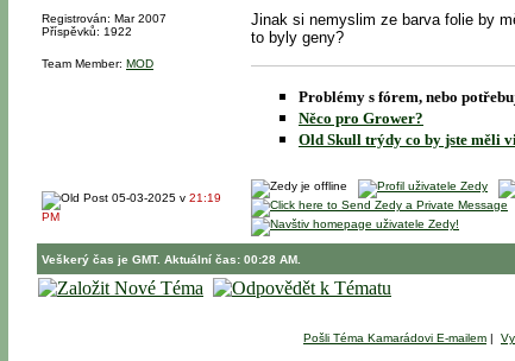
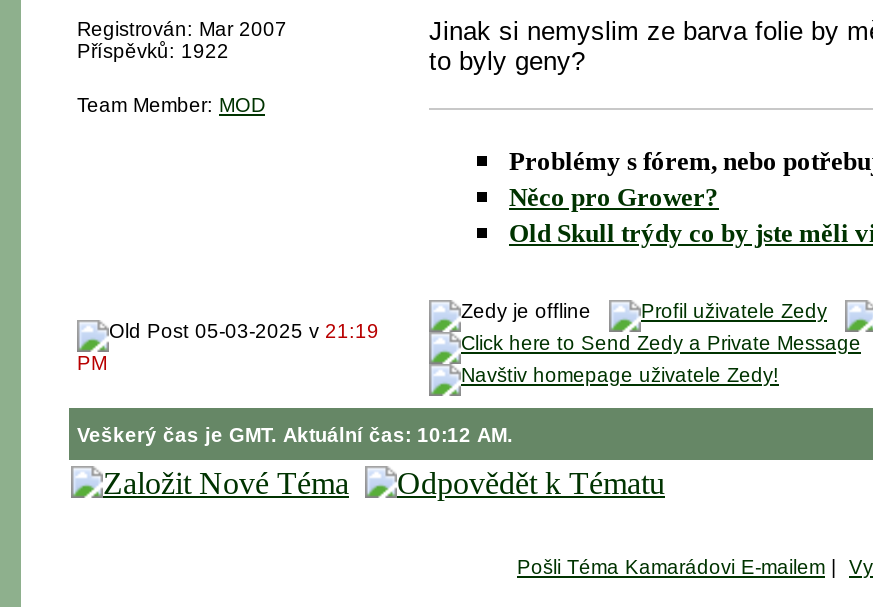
[42,253,301,266] Veškerý čas je GMT. Aktuální čas: 00:28 AM. -> [77,424,513,446] Veškerý čas je GMT. Aktuální čas: 10:12 AM.

